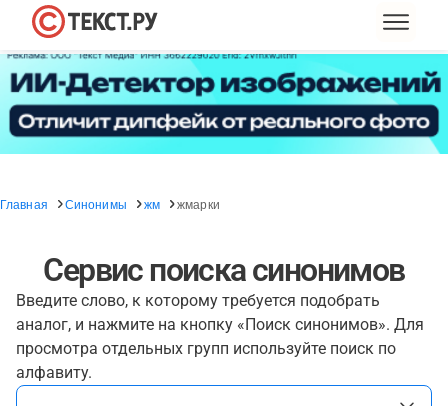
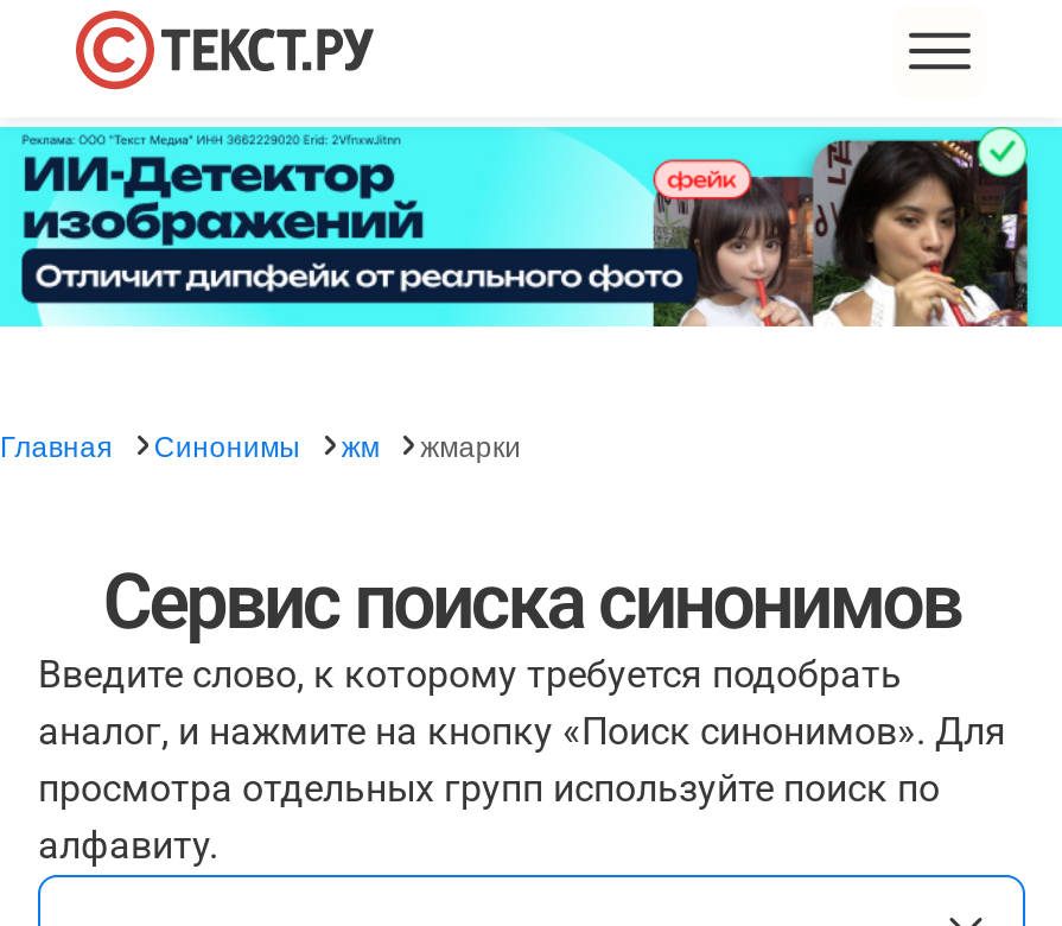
[3,53,442,155] [image] -> [7,127,1042,329] [image]

